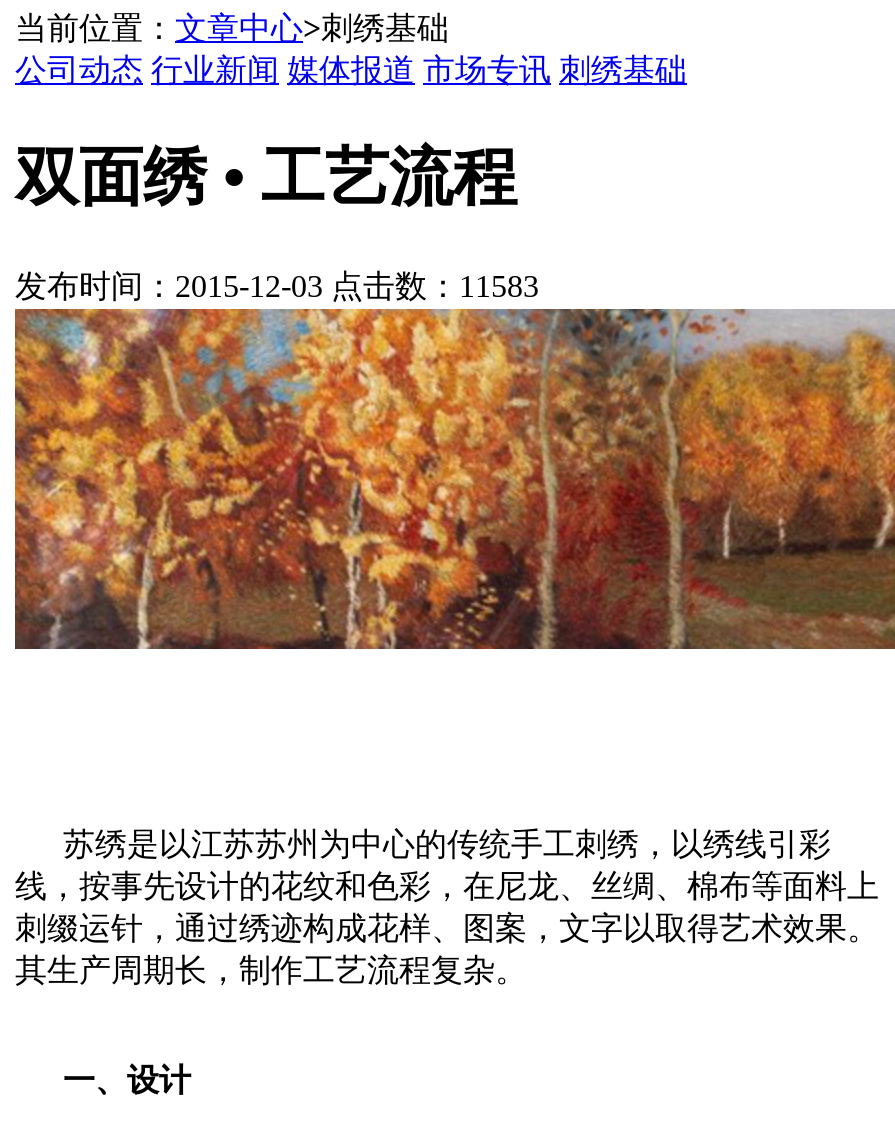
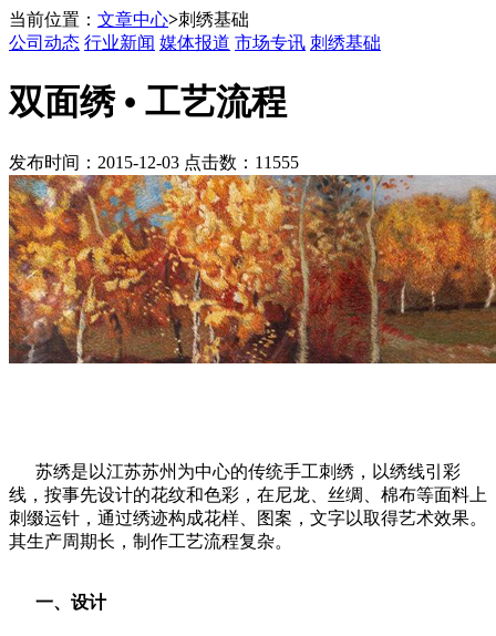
[15,269,539,303] 发布时间：2015-12-03 点击数：11583 -> [9,153,299,172] 发布时间：2015-12-03 点击数：11555

